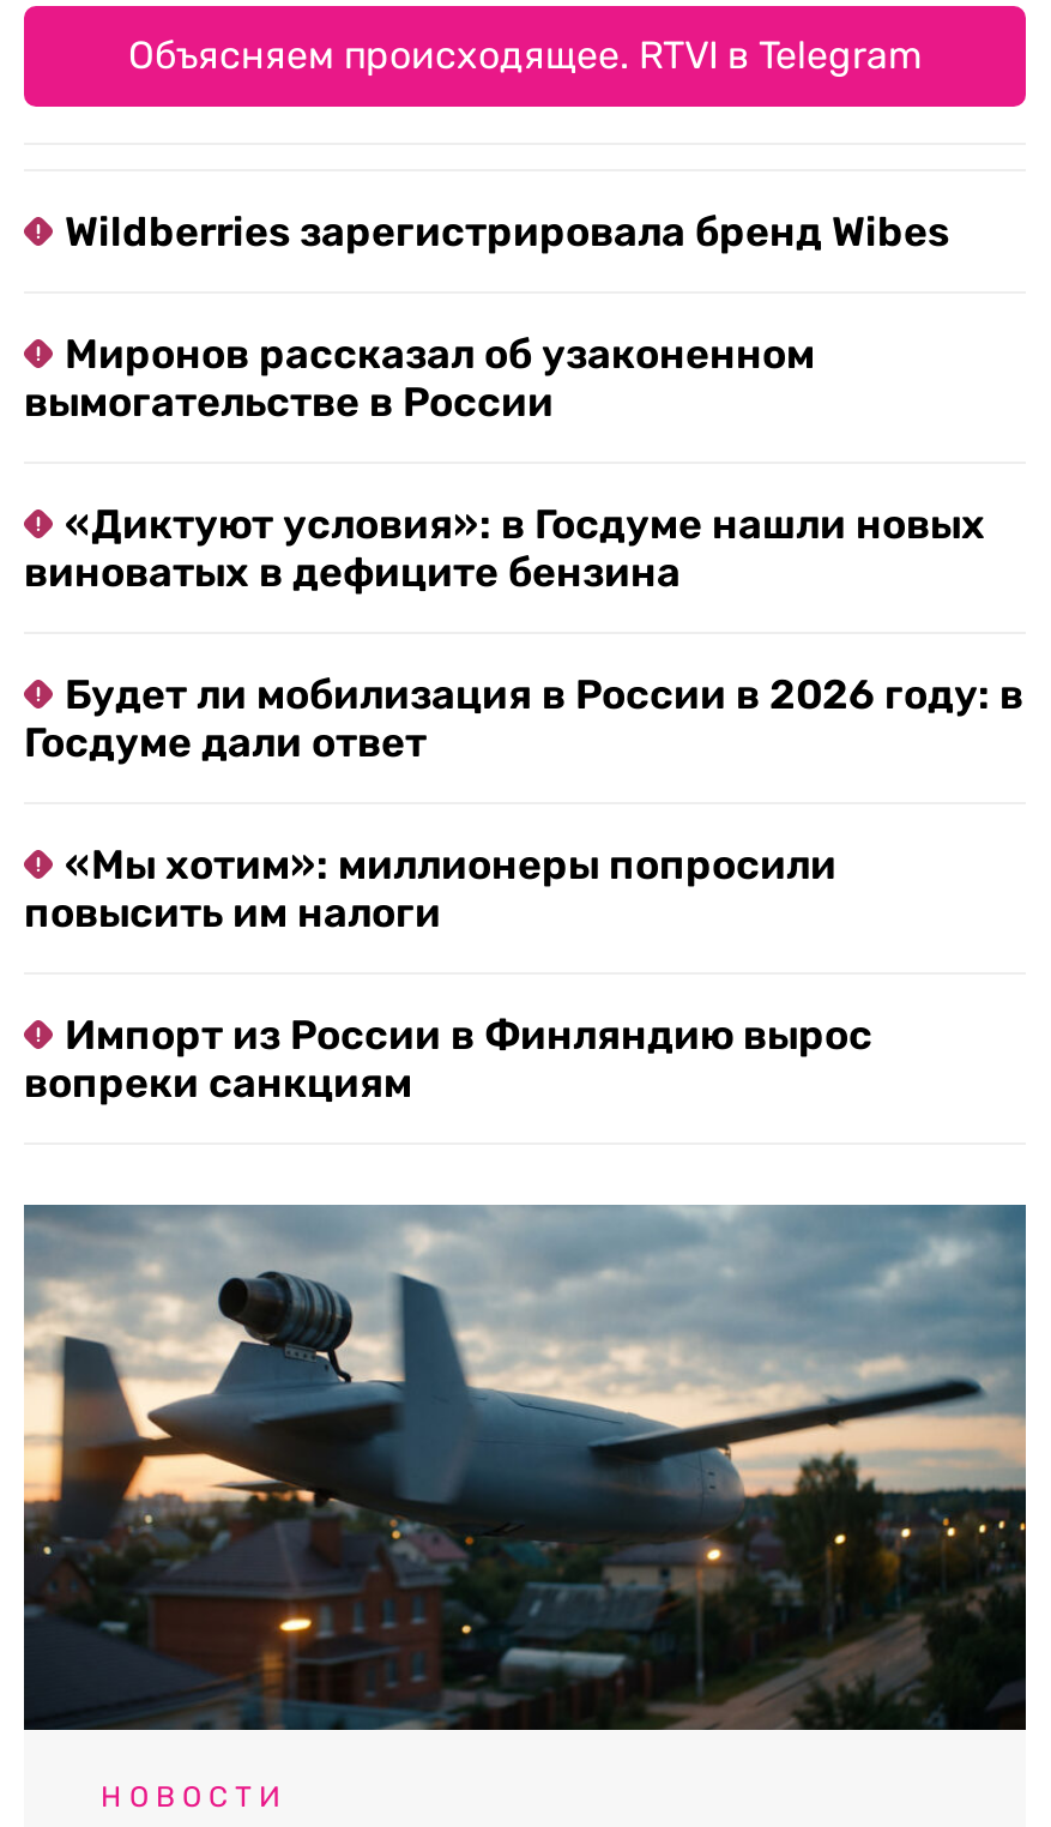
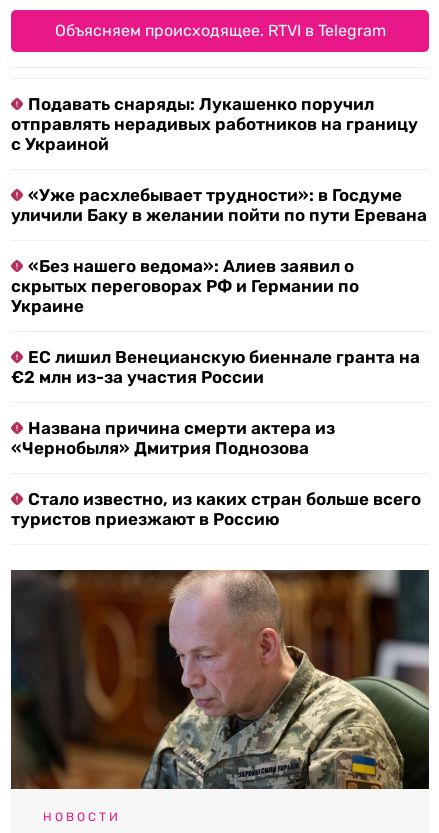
[65,208,949,256] Wildberries зарегистрировала бренд Wibes -> [11,94,418,154] Подавать снаряды: Лукашенко поручил | отправлять нерадивых работников на границу | с Украиной
[24,330,815,426] Миронов рассказал об узаконенном | вымогательстве в России -> [11,185,427,225] «Уже расхлебывает трудности»: в Госдуме | уличили Баку в желании пойти по пути Еревана
[24,500,985,596] «Диктуют условия»: в Госдуме нашли новых | виноватых в дефиците бензина -> [11,256,359,316] «Без нашего ведома»: Алиев заявил о | скрытых переговорах РФ и Германии по | Украине
[24,670,1023,766] Будет ли мобилизация в России в 2026 году: в | Госдуме дали ответ -> [11,347,420,387] ЕС лишил Венецианскую биеннале гранта на | €2 млн из-за участия России
[24,841,836,937] «Мы хотим»: миллионеры попросили | повысить им налоги -> [11,418,335,458] Названа причина смерти актера из | «Чернобыля» Дмитрия Поднозова
[24,1011,872,1107] Импорт из России в Финляндию вырос | вопреки санкциям -> [11,489,421,529] Стало известно, из каких стран больше всего | туристов приезжают в Россию
[22,1222,1026,1732] [image] -> [10,569,430,790] [image]

